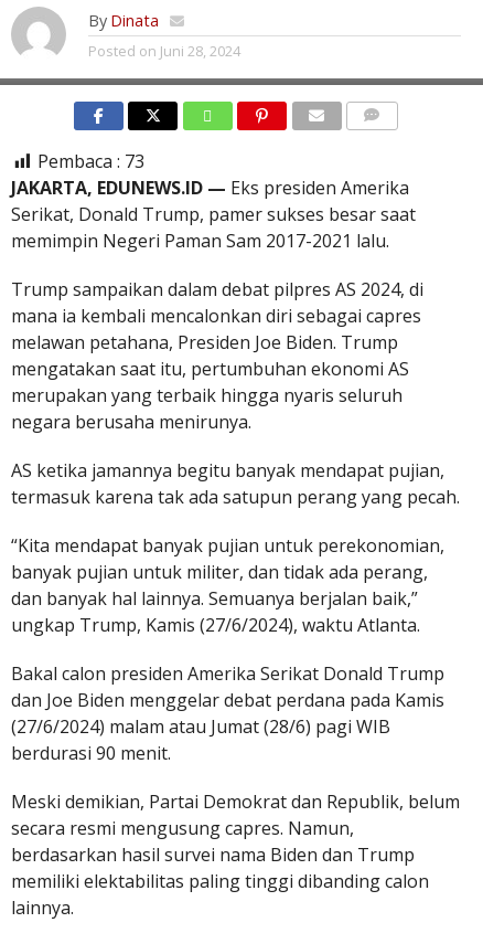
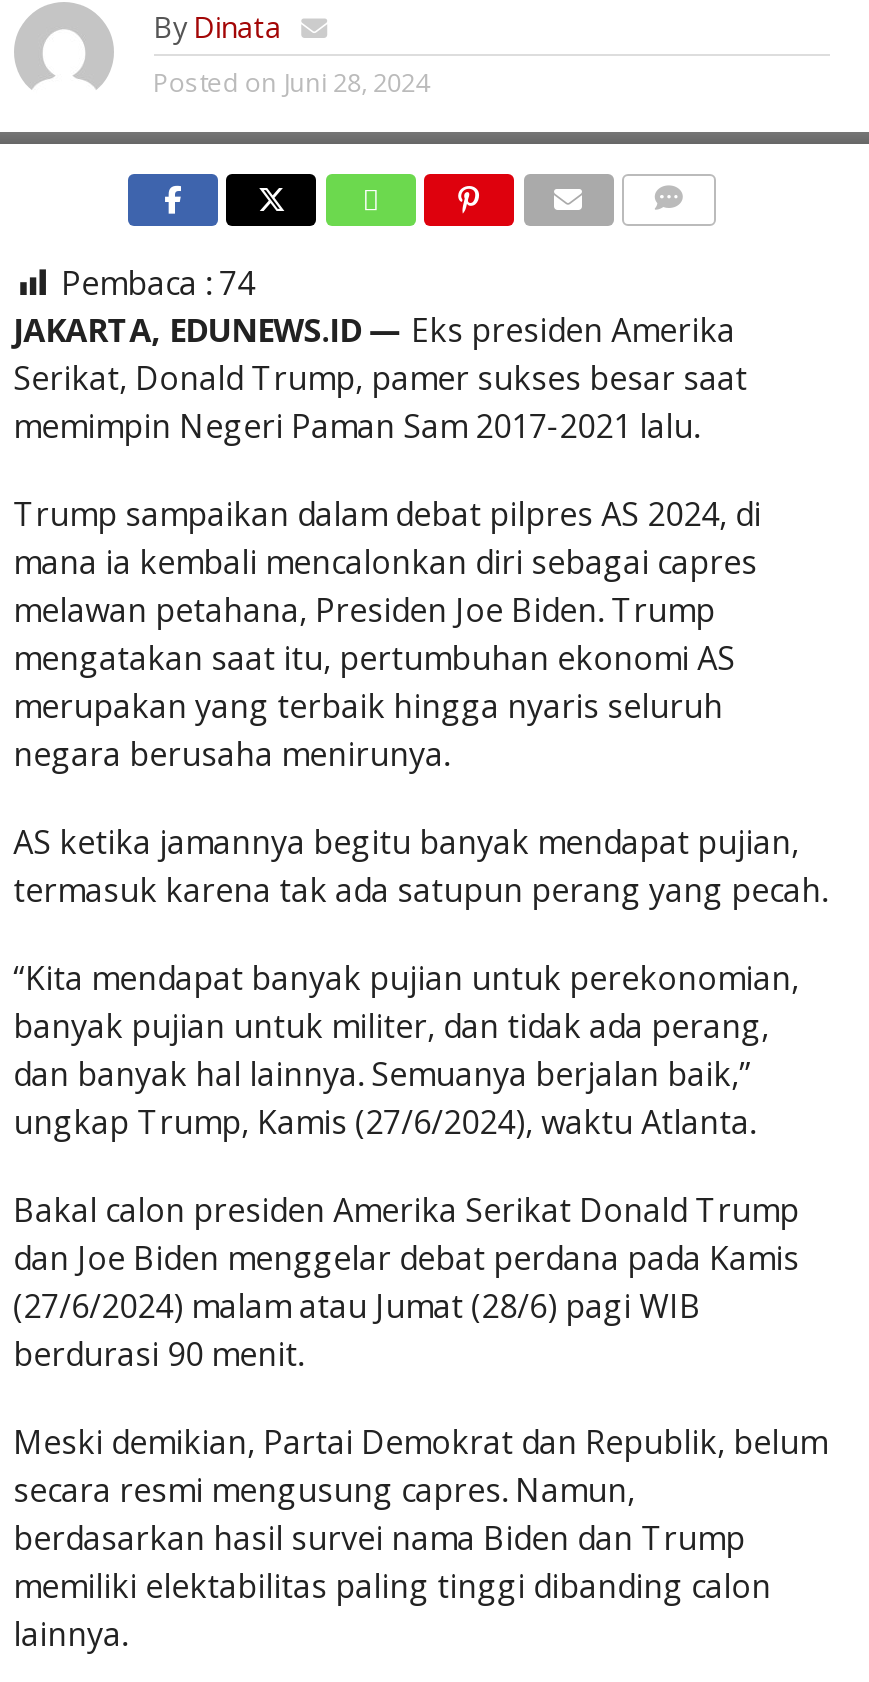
[37,149,144,174] Pembaca : 73 -> [61,261,255,305] Pembaca : 74

